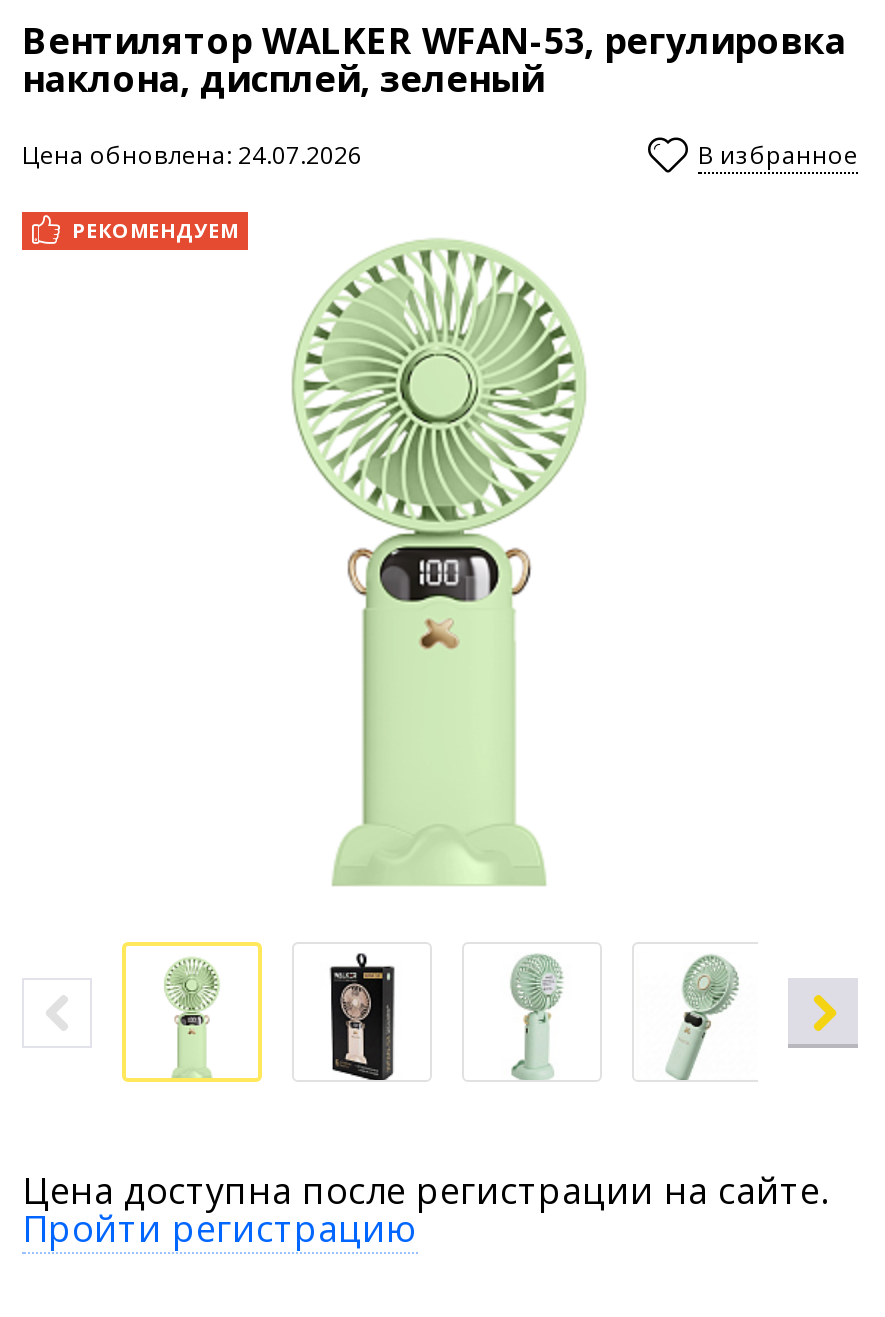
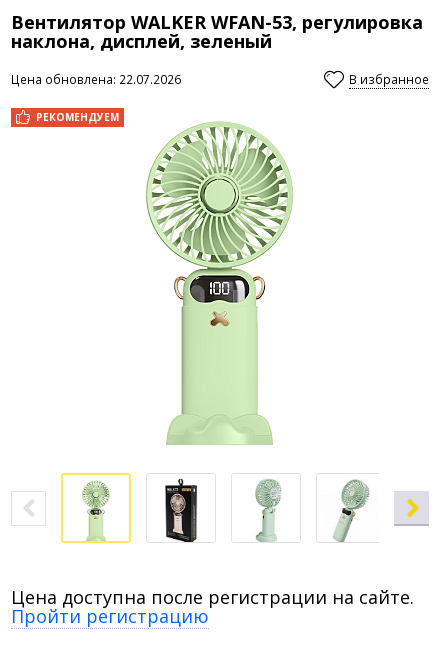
[22,138,362,172] Цена обновлена: 24.07.2026 -> [11,71,181,88] Цена обновлена: 22.07.2026

